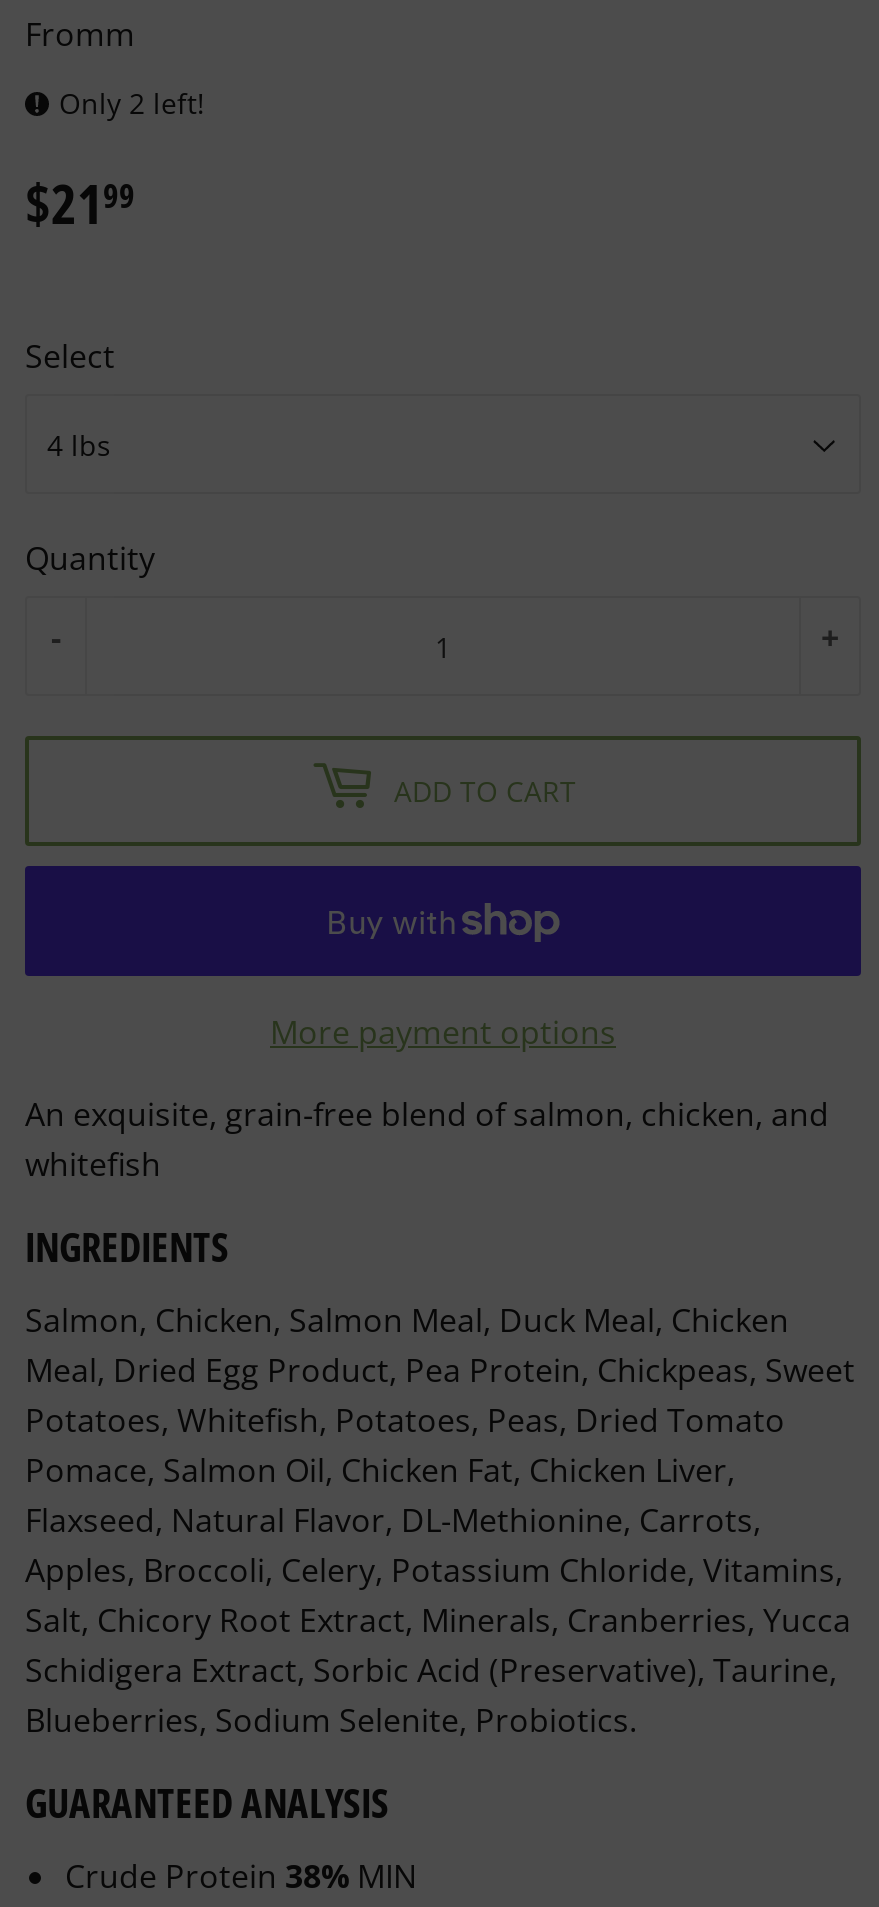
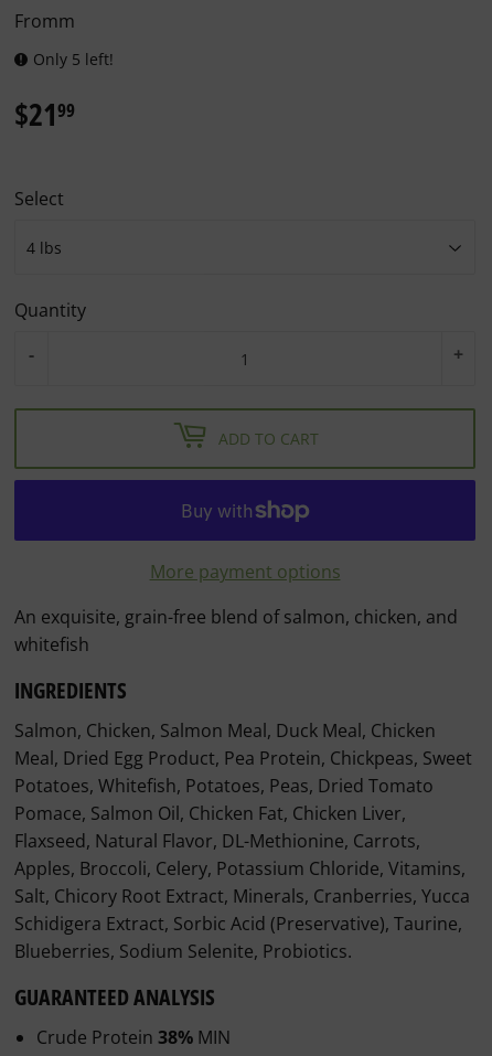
[59,84,205,122] Only 2 left! -> [33,49,114,70] Only 5 left!

